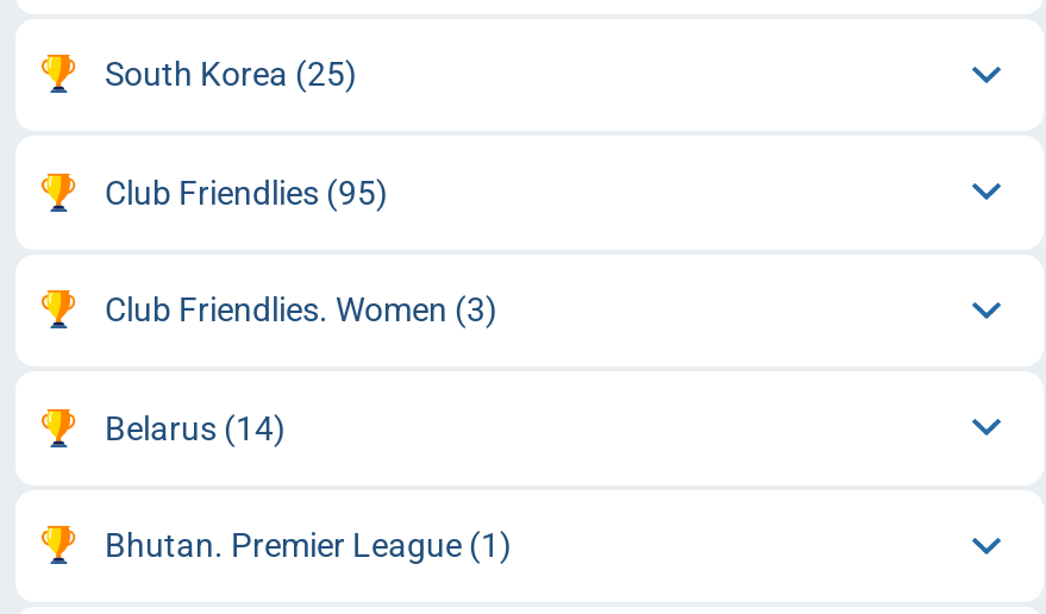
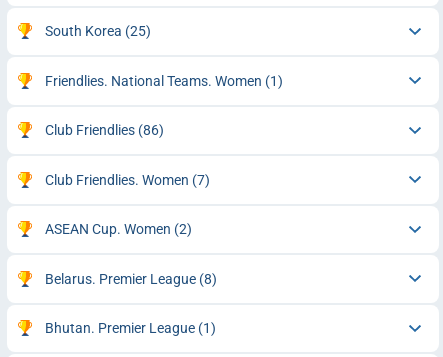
[105,173,497,447] Club Friendlies (95) | Club Friendlies. Women (3) | Belarus (14) -> [44,73,282,287] Friendlies. National Teams. Women (1) | Club Friendlies (86) | Club Friendlies. Women (7) | ASEAN Cup. Women (2) | Belarus. Premier League (8)

